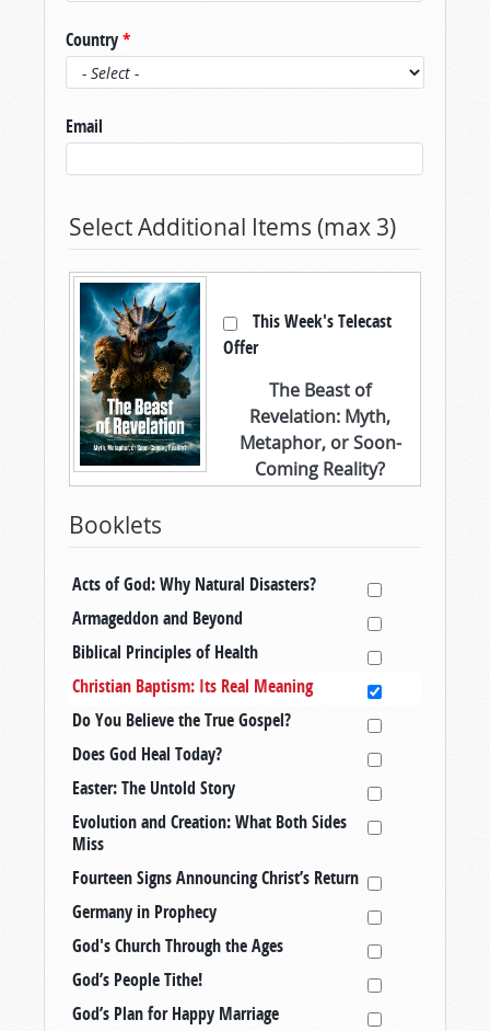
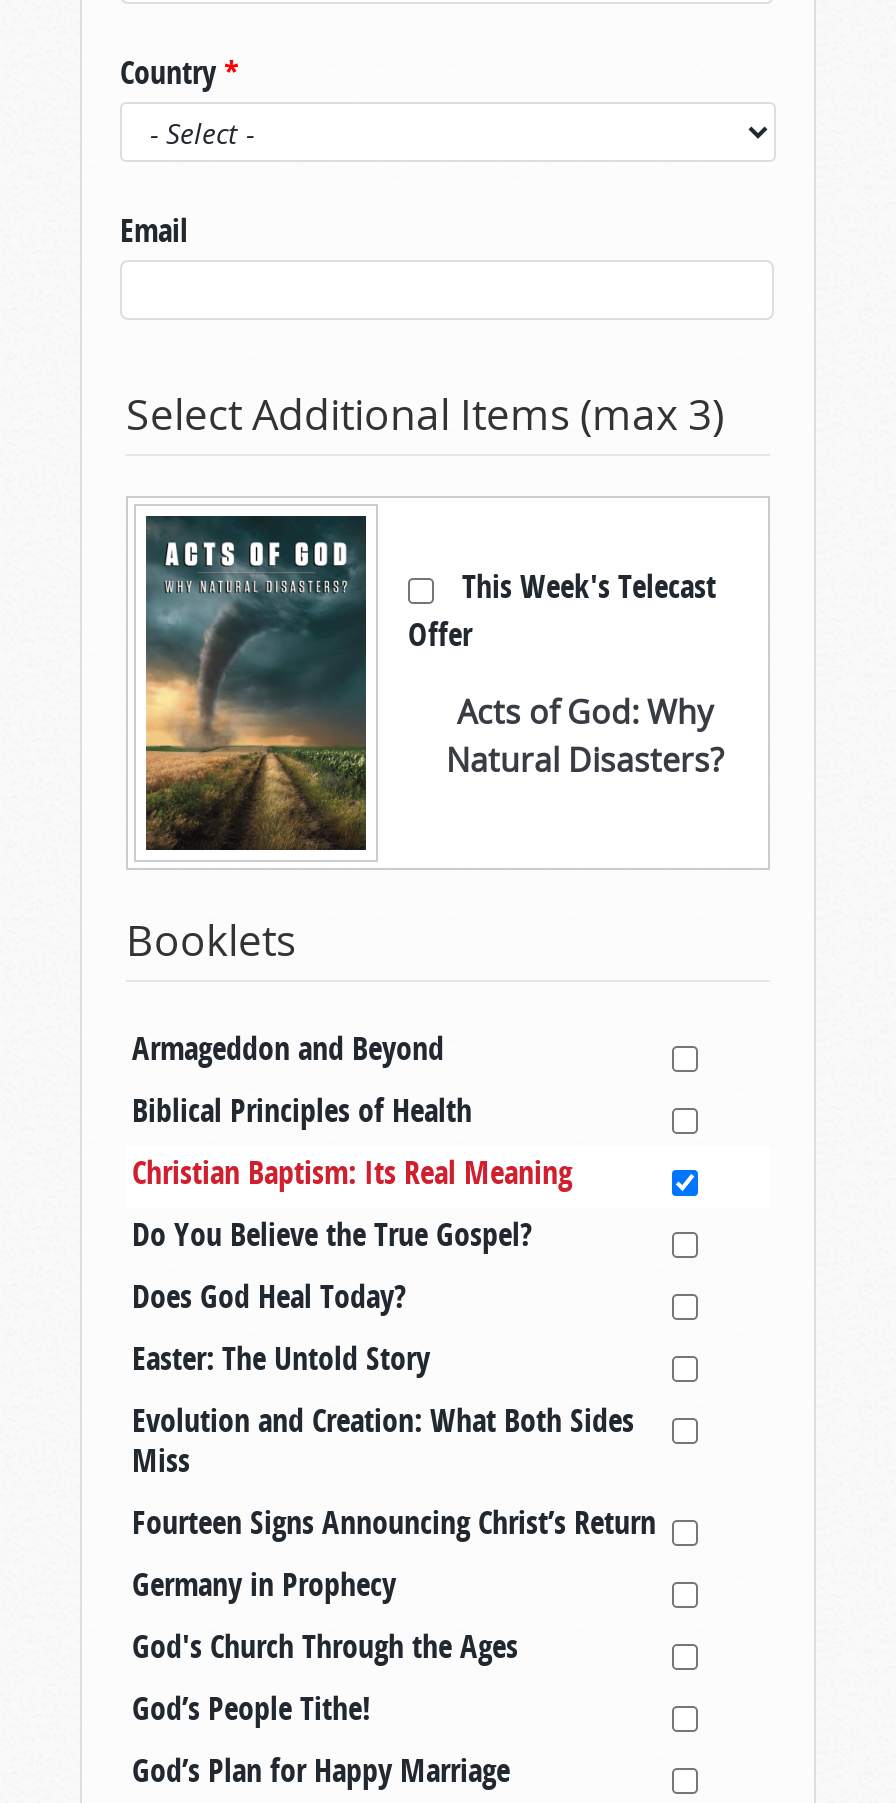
[79,282,401,481] [image] | The Beast of | Revelation: Myth, | Metaphor, or Soon- | Coming Reality? -> [144,514,724,852] [image] | Acts of God: Why | Natural Disasters?
[72,572,316,596] Acts of God: Why Natural Disasters? -> none

